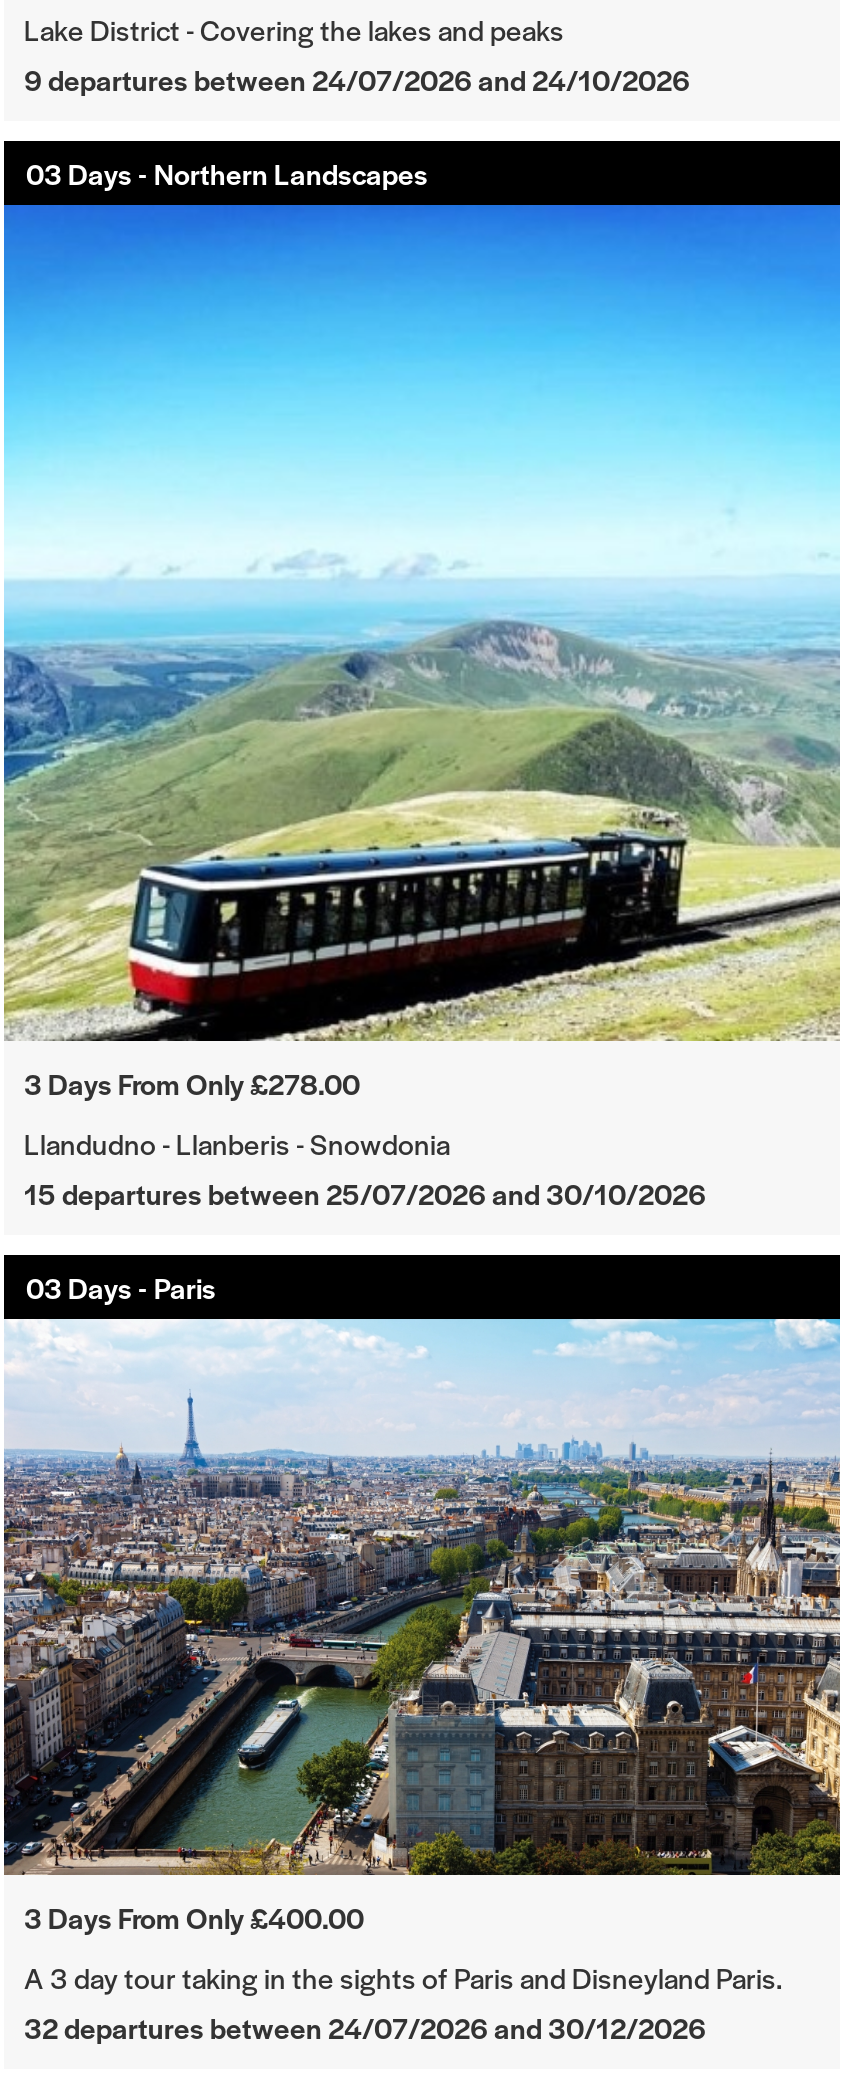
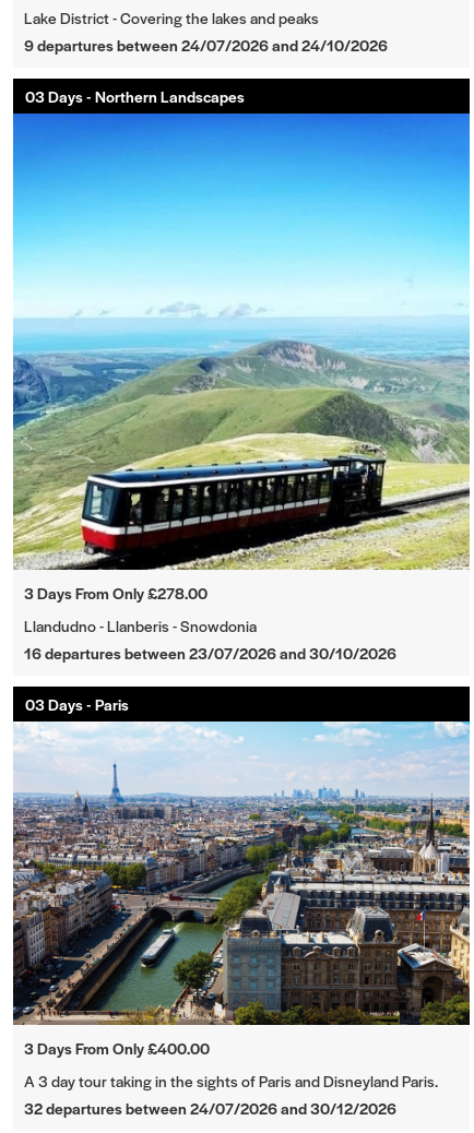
[24,1173,706,1213] 15 departures between 25/07/2026 and 30/10/2026 -> [24,642,396,663] 16 departures between 23/07/2026 and 30/10/2026

